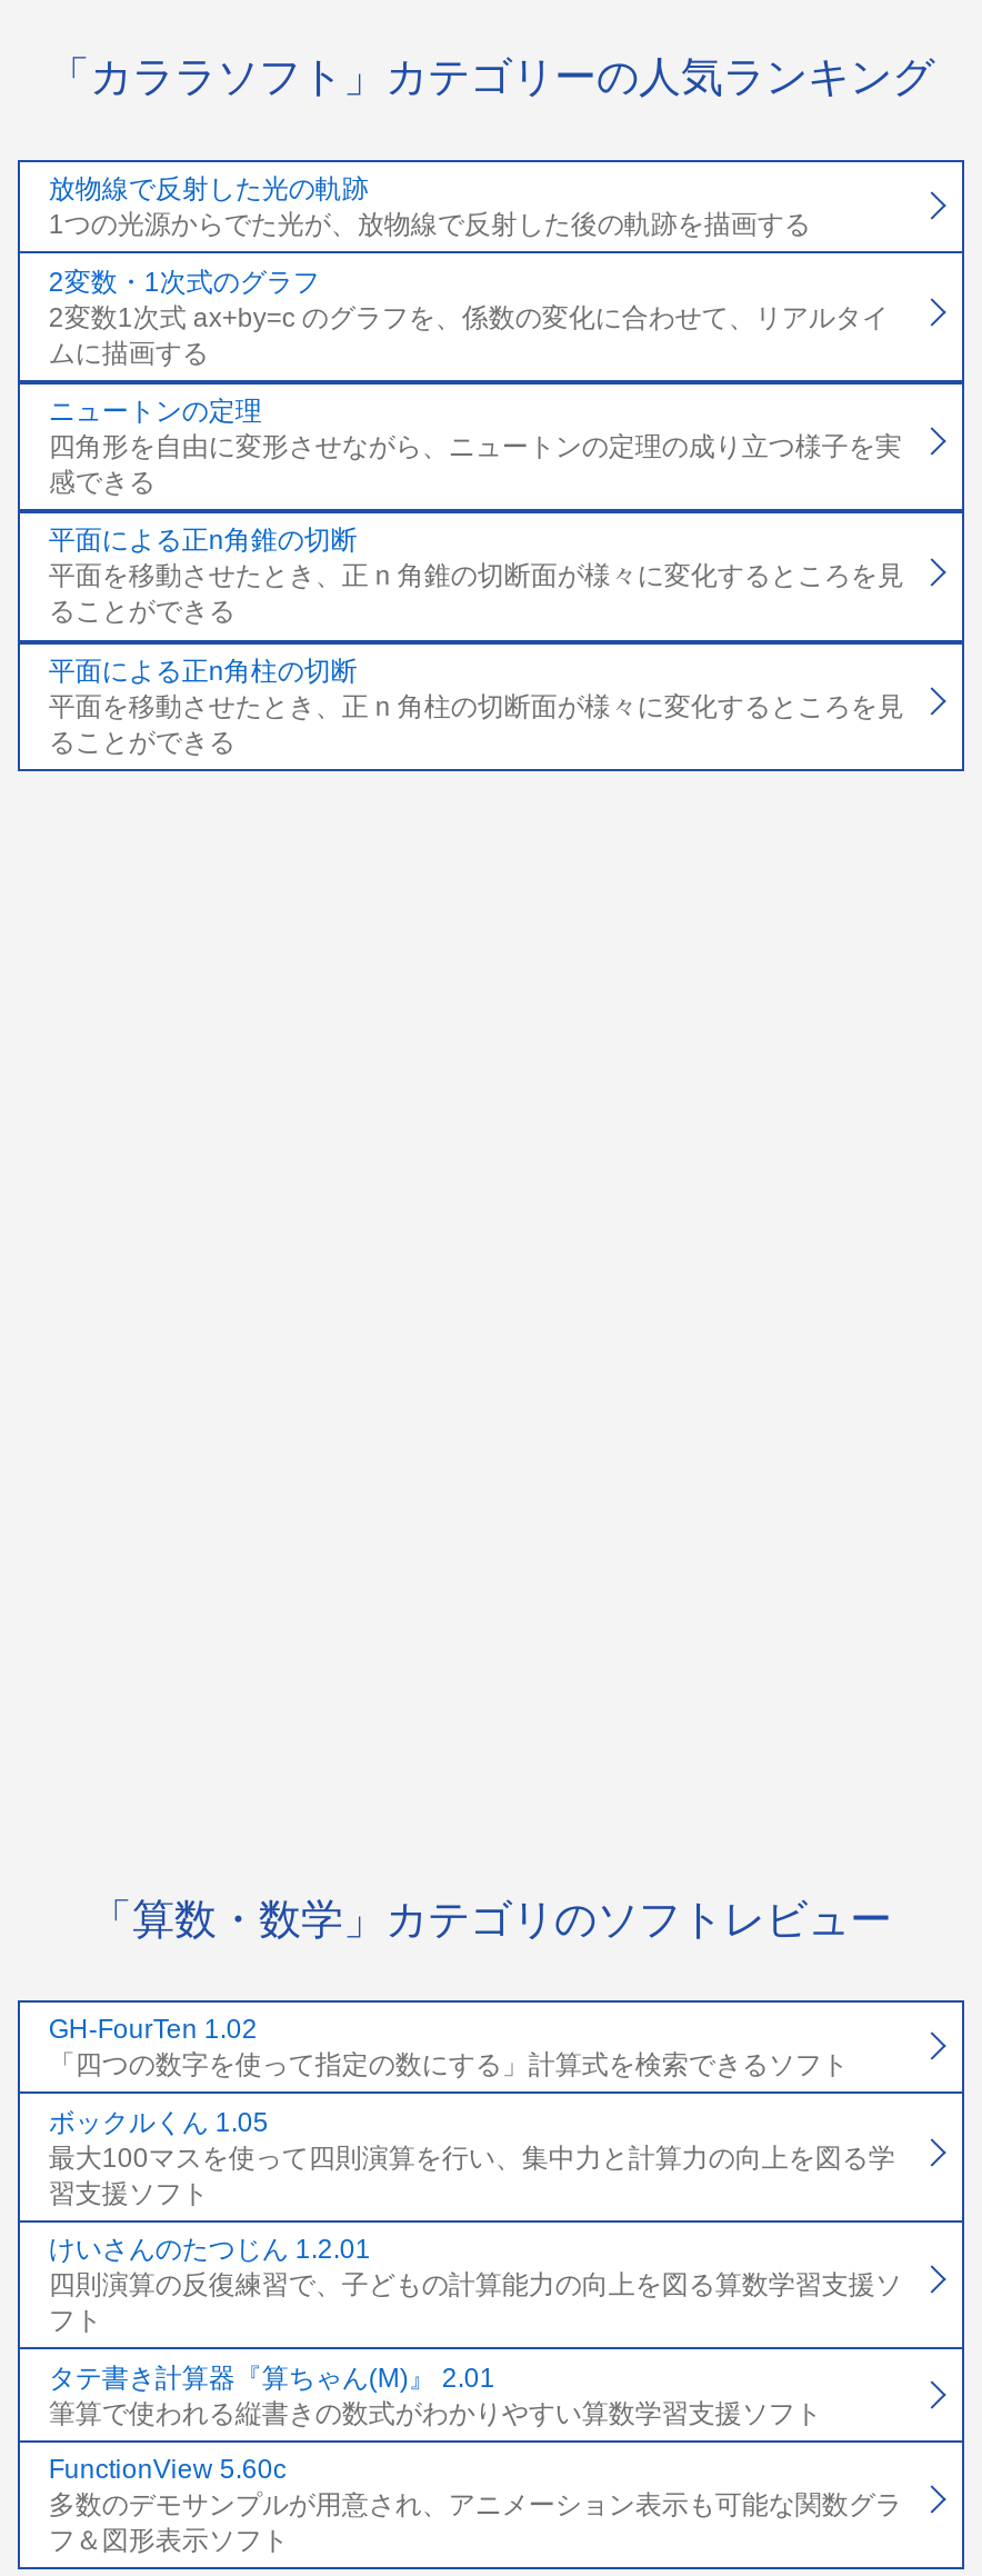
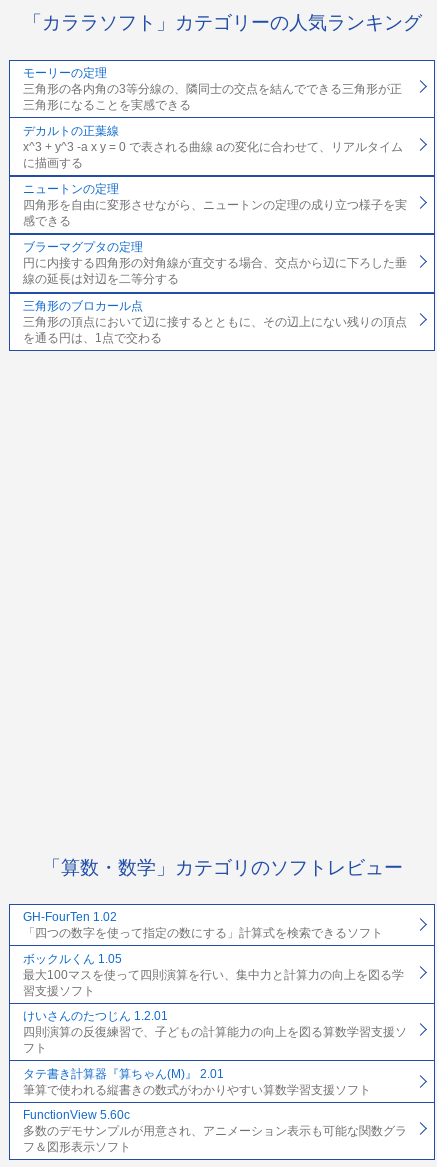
[49,173,811,240] 放物線で反射した光の軌跡 | 1つの光源からでた光が、放物線で反射した後の軌跡を描画する -> [23,66,402,112] モーリーの定理 | 三角形の各内角の3等分線の、隣同士の交点を結んでできる三角形が正 | 三角形になることを実感できる
[49,266,888,368] 2変数・1次式のグラフ | 2変数1次式 ax+by=c のグラフを、係数の変化に合わせて、リアルタイ | ムに描画する -> [23,123,403,169] デカルトの正葉線 | x^3 + y^3 -a x y = 0 で表される曲線 aの変化に合わせて、リアルタイム | に描画する
[49,526,904,628] 平面による正n角錐の切断 | 平面を移動させたとき、正 n 角錐の切断面が様々に変化するところを見 | ることができる -> [23,240,407,286] ブラーマグプタの定理 | 円に内接する四角形の対角線が直交する場合、交点から辺に下ろした垂 | 線の延長は対辺を二等分する
[49,655,904,758] 平面による正n角柱の切断 | 平面を移動させたとき、正 n 角柱の切断面が様々に変化するところを見 | ることができる -> [23,299,407,345] 三角形のブロカール点 | 三角形の頂点において辺に接するとともに、その辺上にない残りの頂点 | を通る円は、1点で交わる

